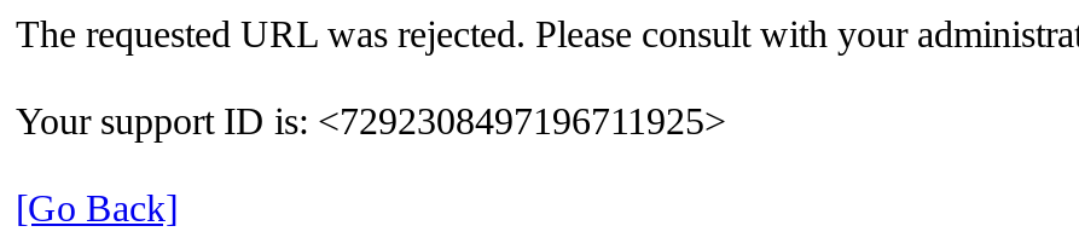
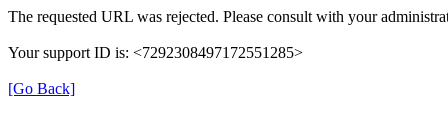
[16,100,726,141] Your support ID is: <7292308497196711925> -> [8,44,303,61] Your support ID is: <7292308497172551285>

